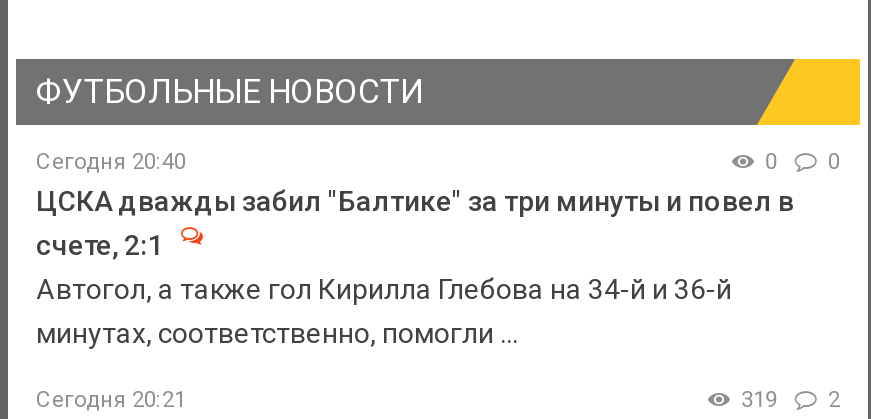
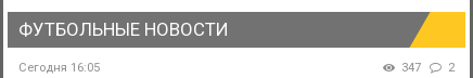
[36,149,840,413] Сегодня 20:40 | 0 | 0 | ЦСКА дважды забил "Балтике" за три минуты и повел в | счете, 2:1 | Автогол, а также гол Кирилла Глебова на 34-й и 36-й | минутах, соответственно, помогли ... | Сегодня 20:21 | 319 -> [18,61,424,75] Сегодня 16:05 | 347

